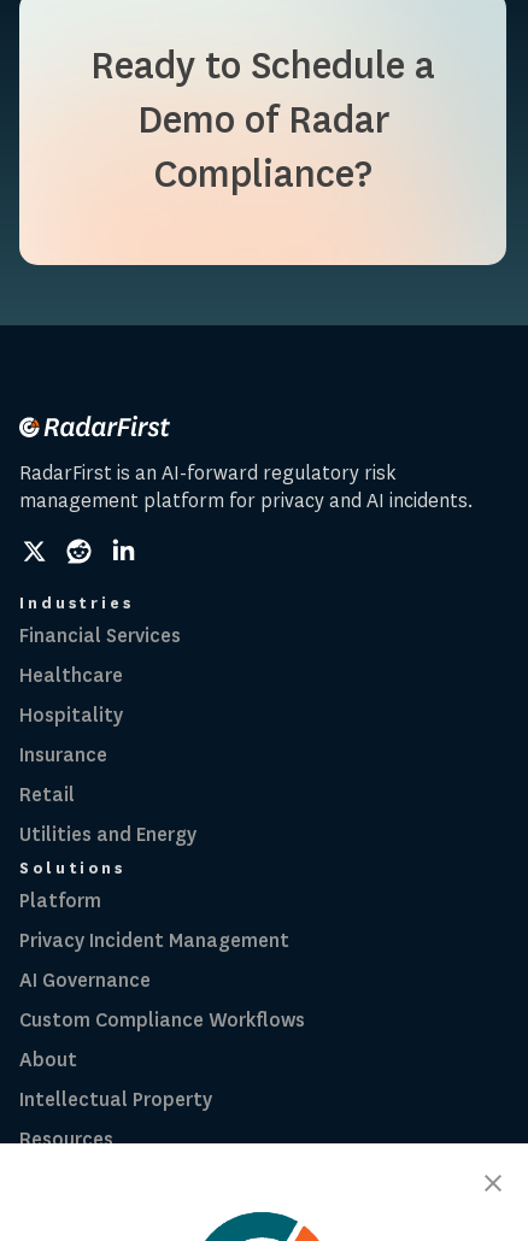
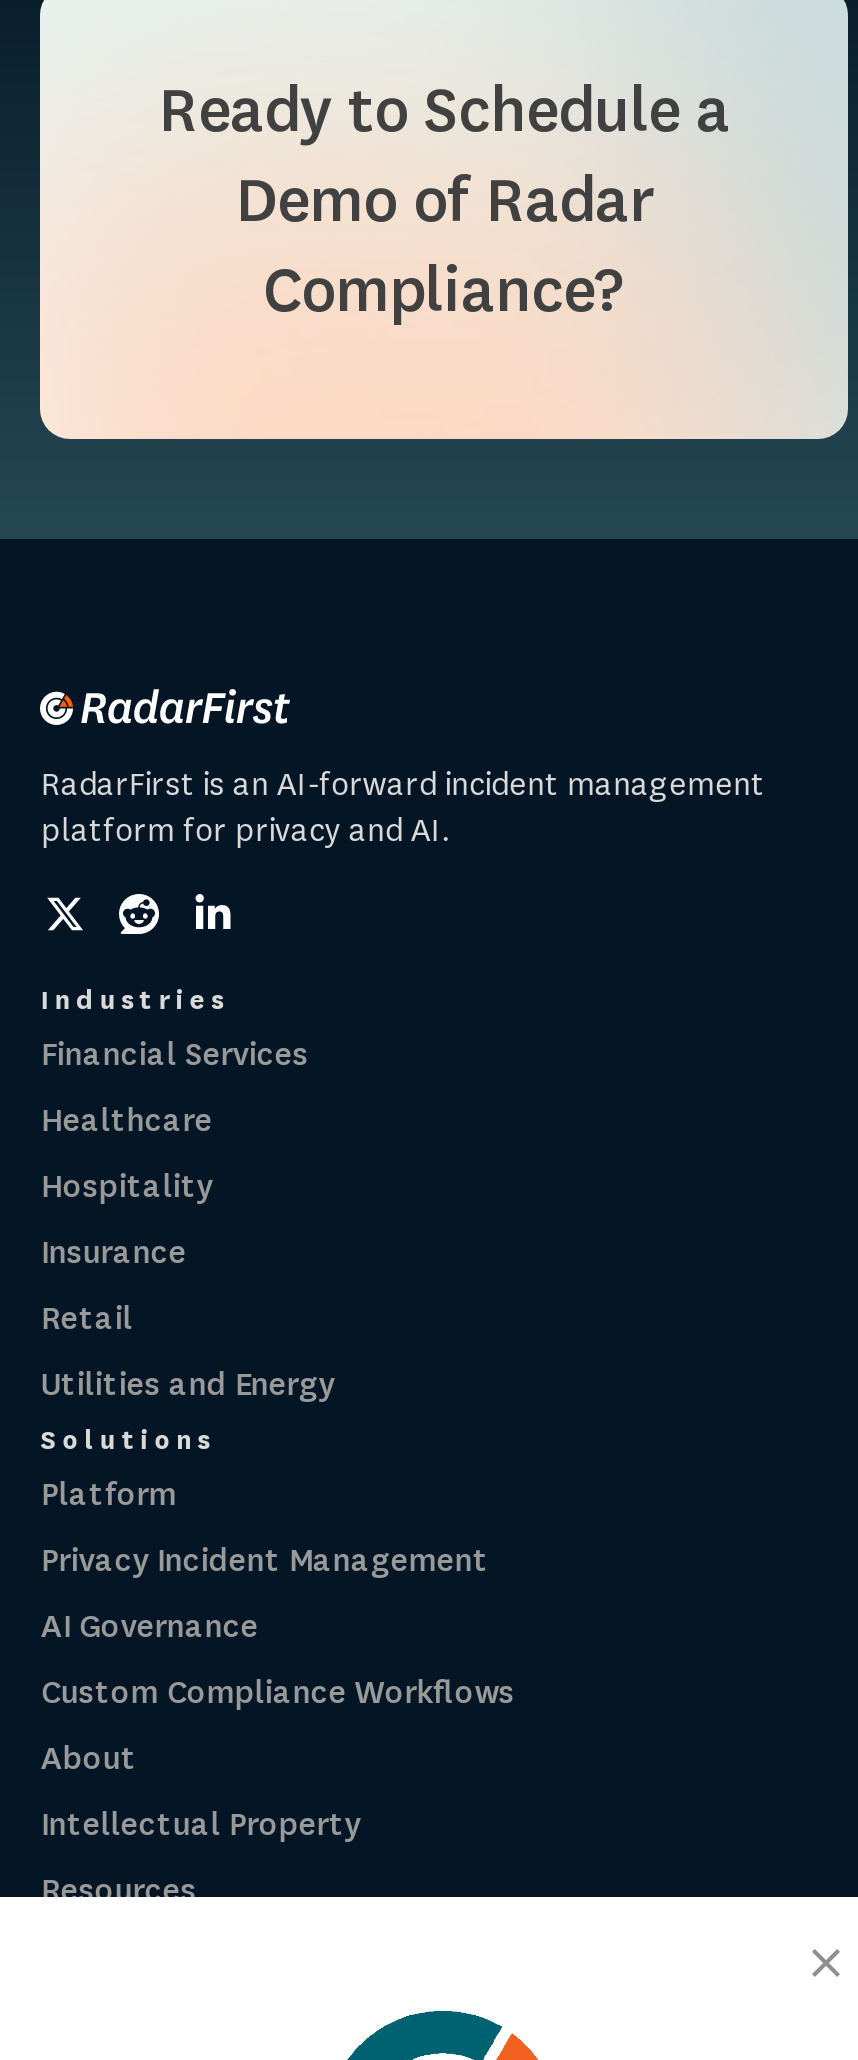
[20,460,474,513] RadarFirst is an AI-forward regulatory risk | management platform for privacy and AI incidents. -> [41,763,765,851] RadarFirst is an AI-forward incident management | platform for privacy and AI.

